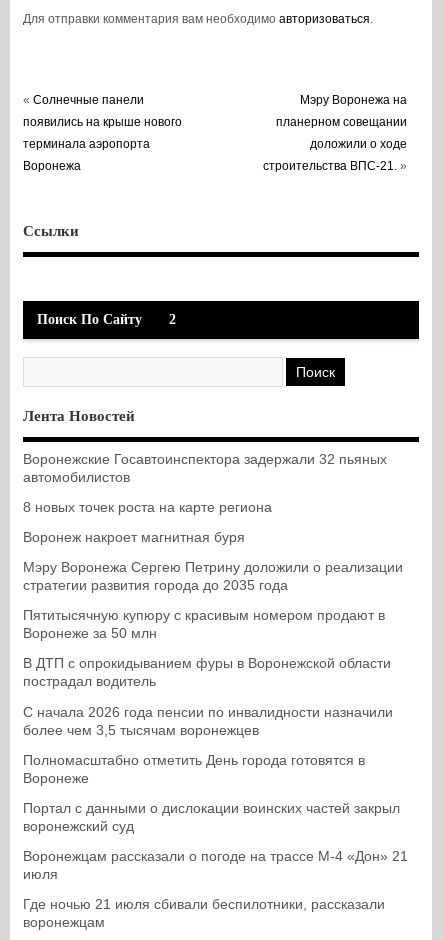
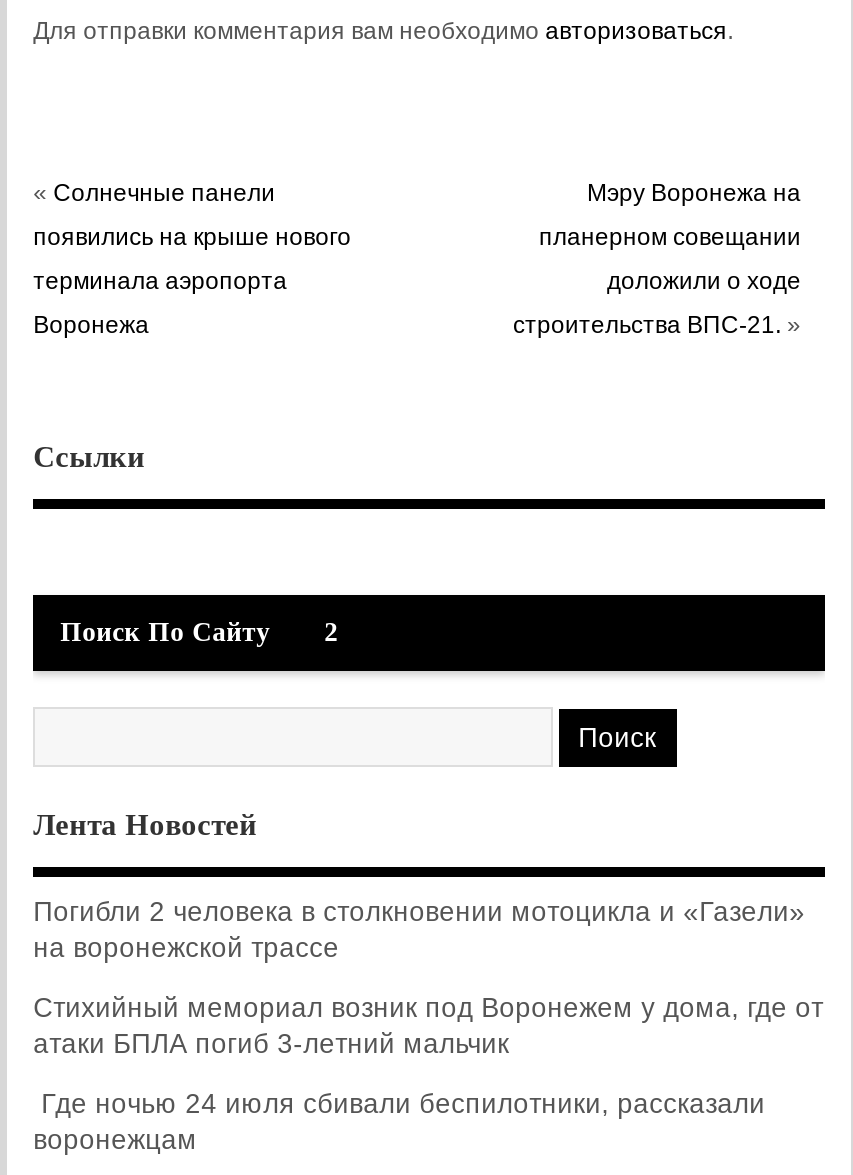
[23,452,408,912] Воронежские Госавтоинспектора задержали 32 пьяных | автомобилистов | 8 новых точек роста на карте региона | Воронеж накроет магнитная буря | Мэру Воронежа Сергею Петрину доложили о реализации | стратегии развития города до 2035 года | Пятитысячную купюру с красивым номером продают в | Воронеже за 50 млн | В ДТП с опрокидыванием фуры в Воронежской области | пострадал водитель | С начала 2026 года пенсии по инвалидности назначили | более чем 3,5 тысячам воронежцев | Полномасштабно отметить День города готовятся в | Воронеже | Портал с данными о дислокации воинских частей закрыл | воронежский суд | Воронежцам рассказали о погоде на трассе М-4 «Дон» 21 | июля | Где ночью 21 июля сбивали беспилотники, рассказали -> [33,897,823,1119] Погибли 2 человека в столкновении мотоцикла и «Газели» | на воронежской трассе | Стихийный мемориал возник под Воронежем у дома, где от | атаки БПЛА погиб 3-летний мальчик | Где ночью 24 июля сбивали беспилотники, рассказали

